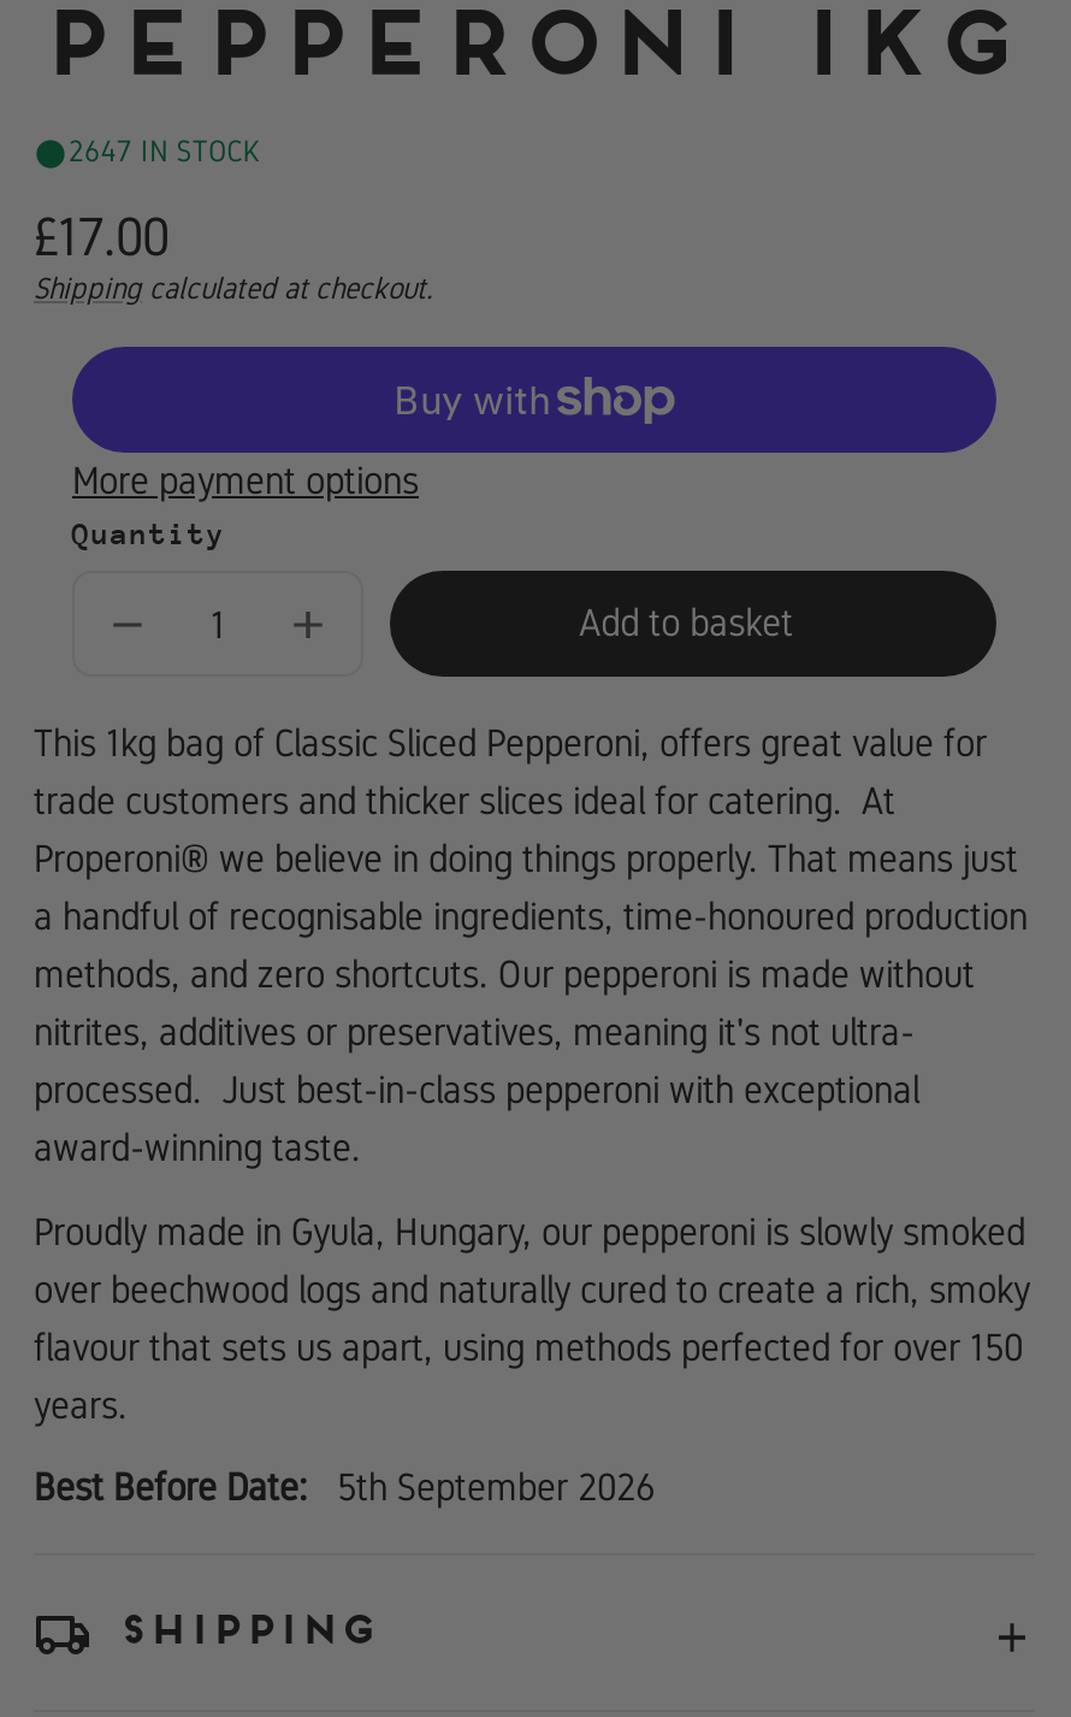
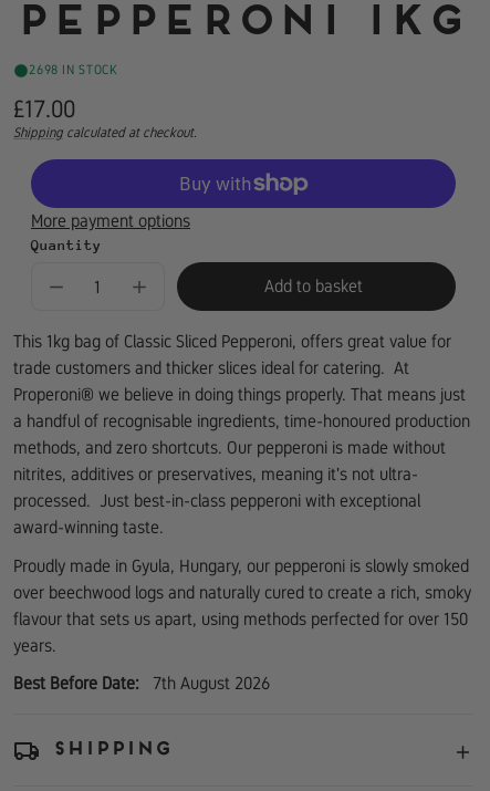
[68,136,261,169] 2647 IN STOCK -> [29,62,118,78] 2698 IN STOCK
[34,1465,655,1511] Best Before Date: 5th September 2026 -> [13,673,270,694] Best Before Date: 7th August 2026

